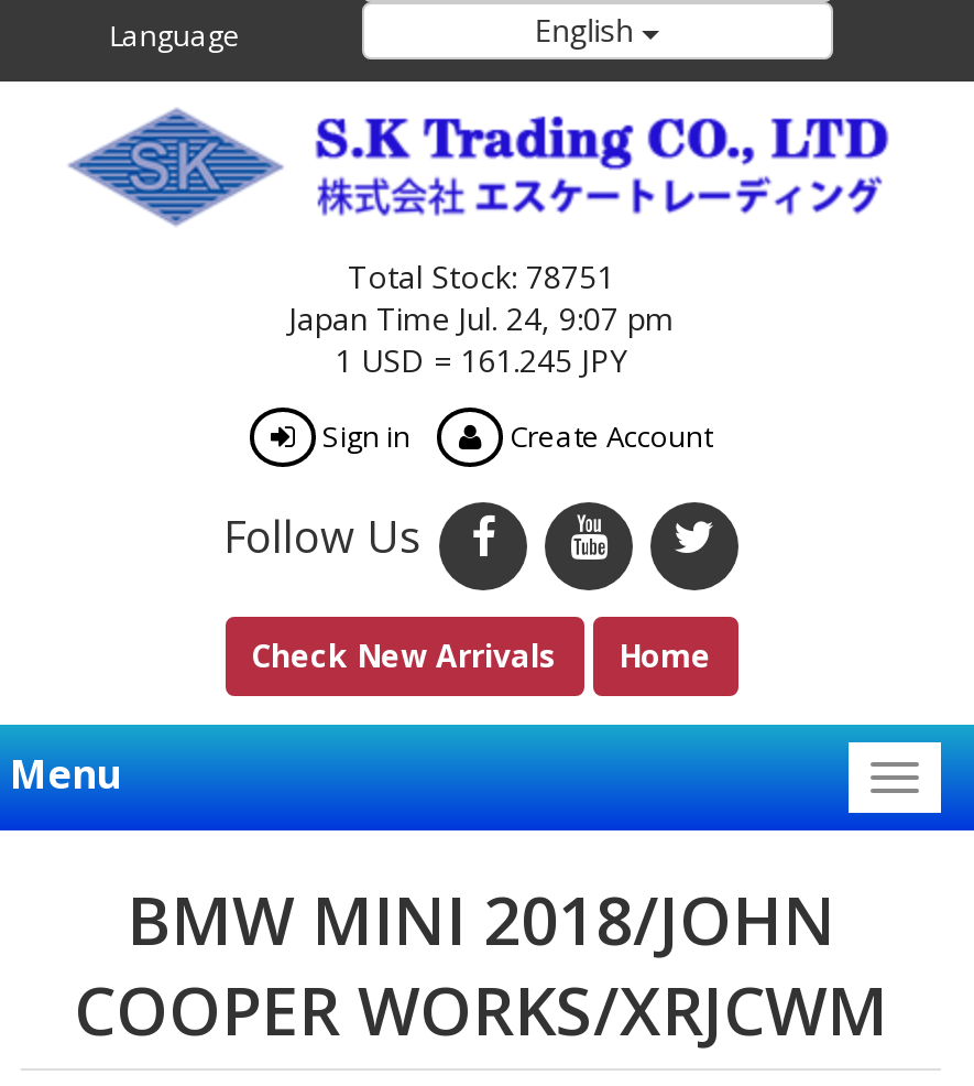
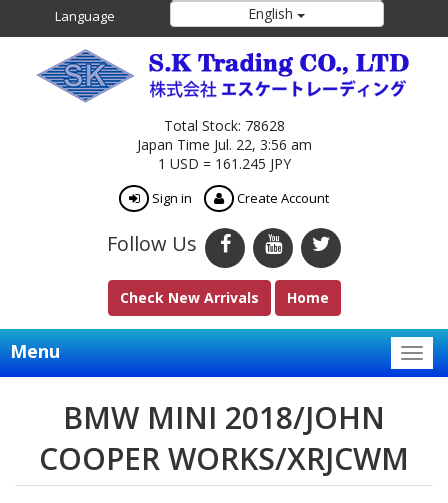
[348,256,614,298] Total Stock: 78751 -> [163,116,284,135] Total Stock: 78628
[288,298,674,340] Japan Time Jul. 24, 9:07 pm -> [136,135,311,154] Japan Time Jul. 22, 3:56 am

